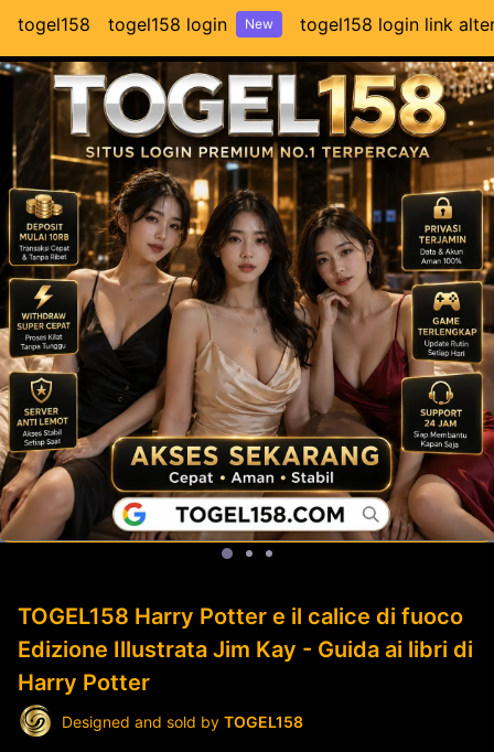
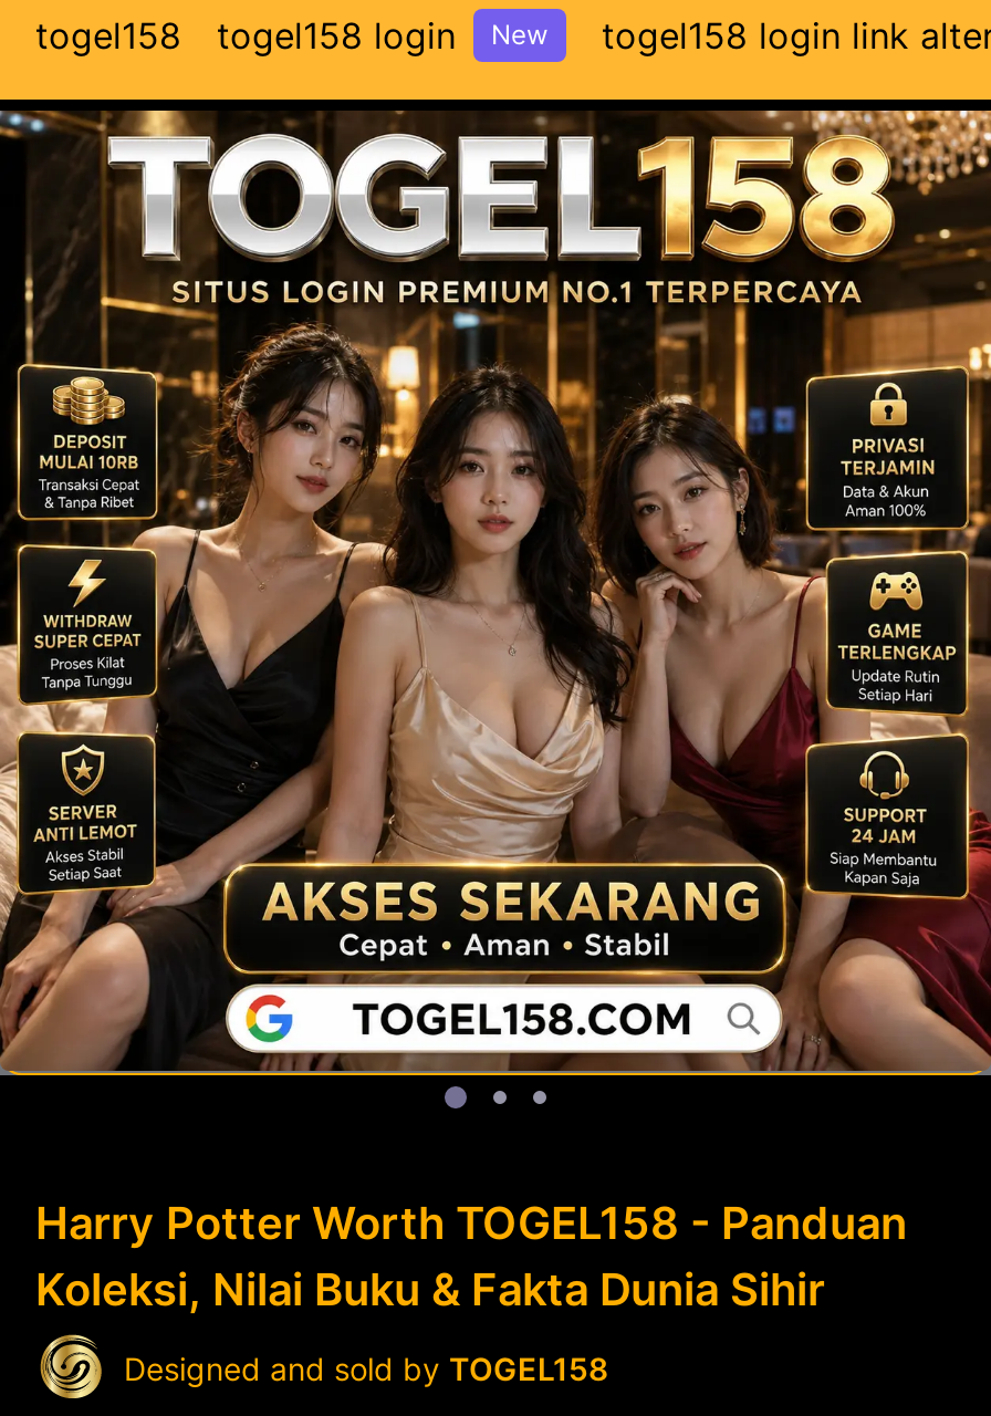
[18,603,473,696] TOGEL158 Harry Potter e il calice di fuoco | Edizione Illustrata Jim Kay - Guida ai libri di | Harry Potter -> [35,1197,907,1316] Harry Potter Worth TOGEL158 - Panduan | Koleksi, Nilai Buku & Fakta Dunia Sihir

